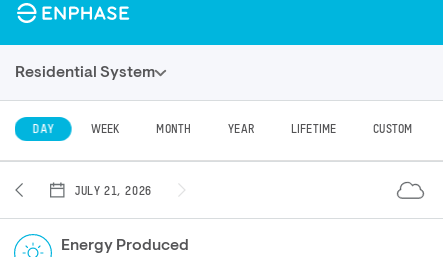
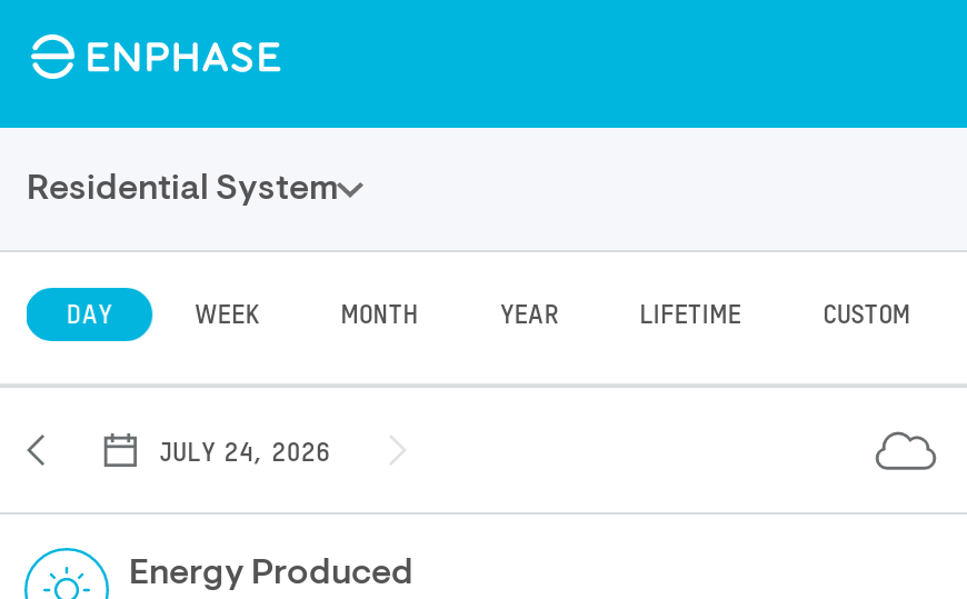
[75,186,152,198] JULY 21, 2026 -> [160,441,331,468] JULY 24, 2026

